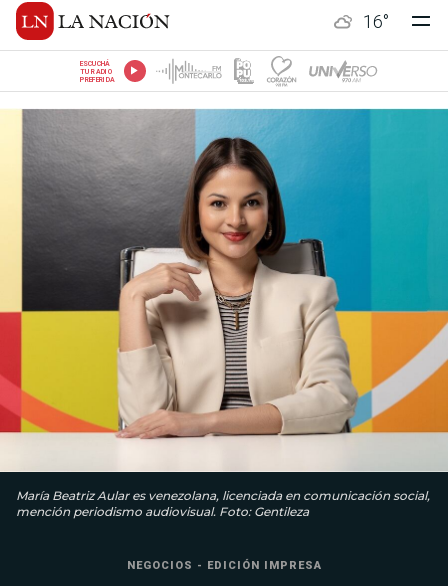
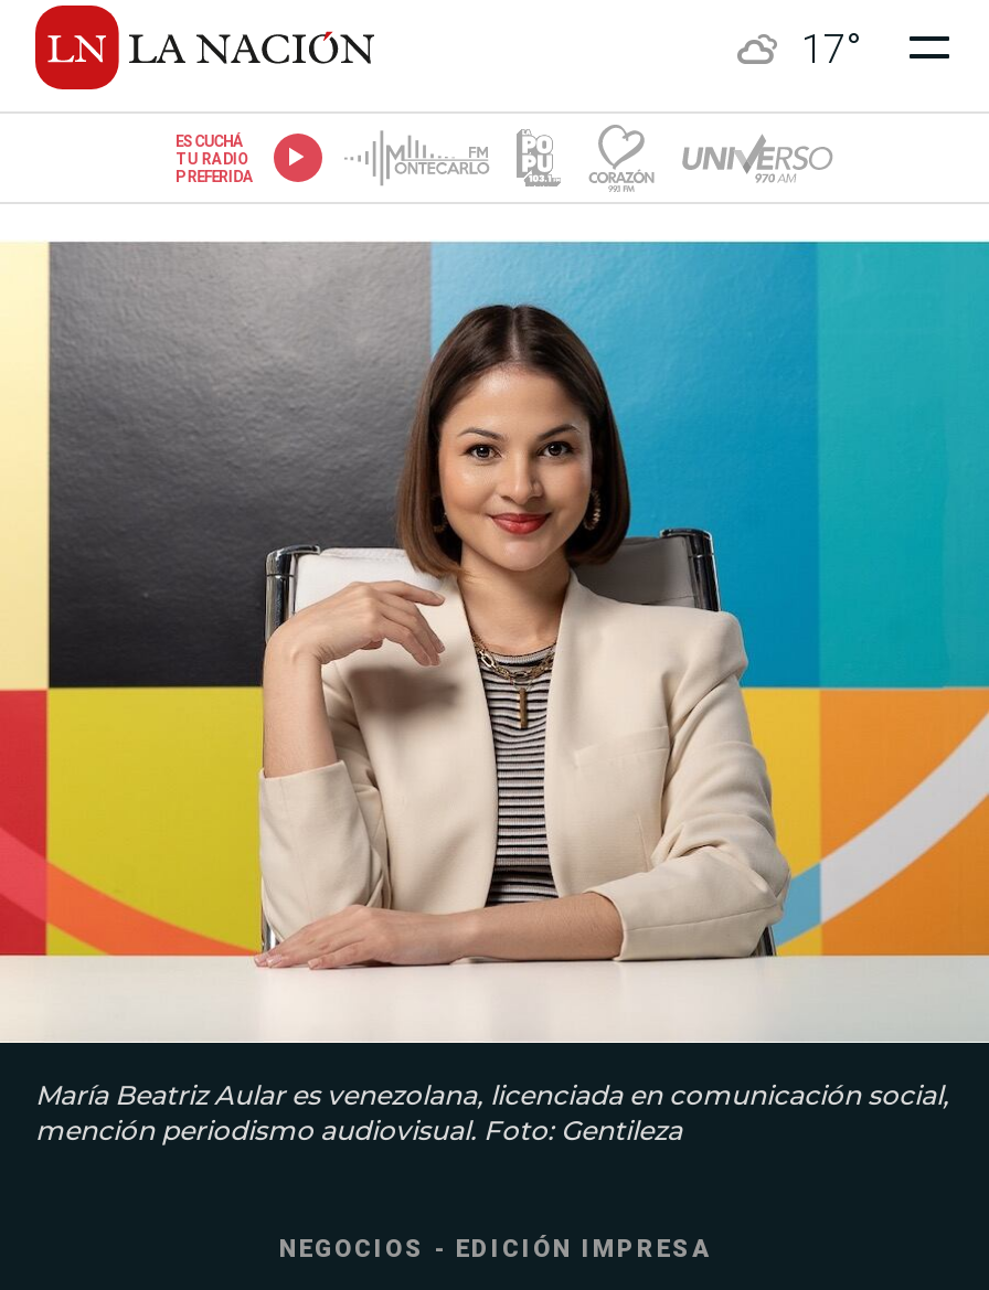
[363,11,389,32] 16° -> [801,25,859,72] 17°

